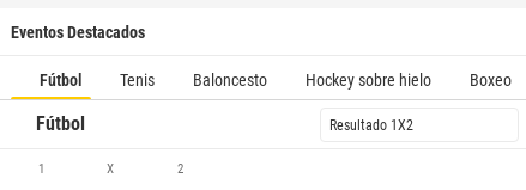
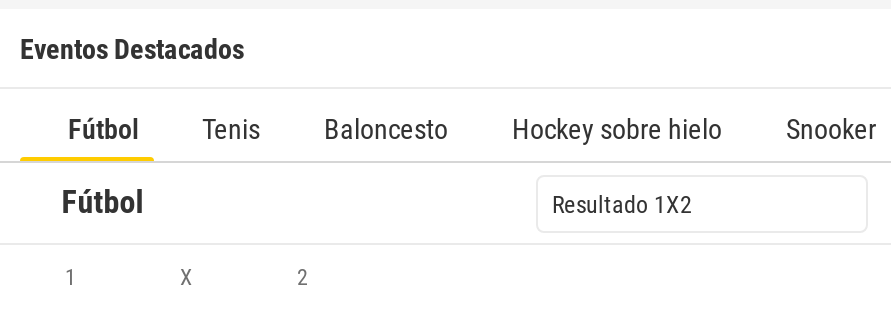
[470,71,512,90] Boxeo -> [786,113,876,145] Snooker

